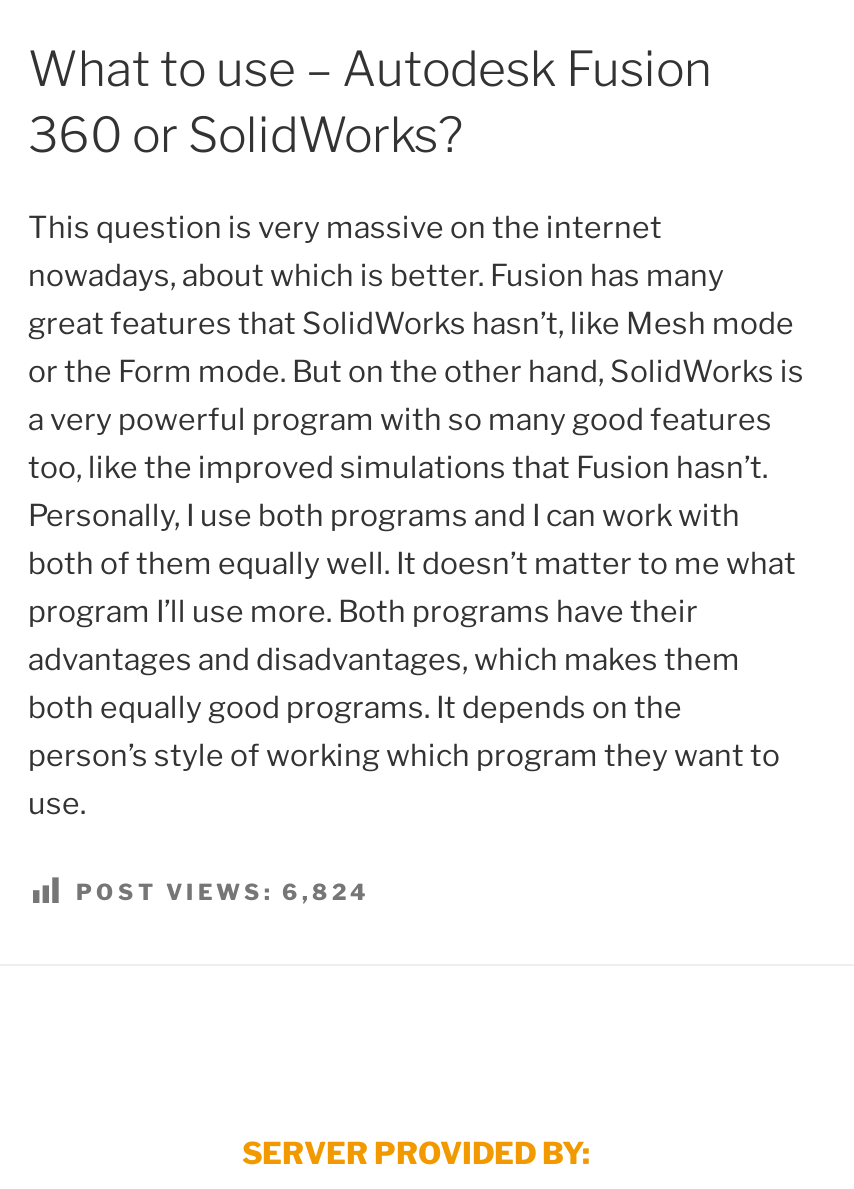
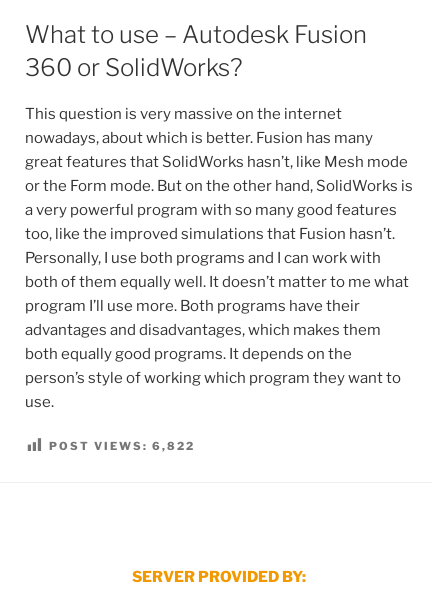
[76,877,370,905] POST VIEWS: 6,824 -> [49,438,195,452] POST VIEWS: 6,822

